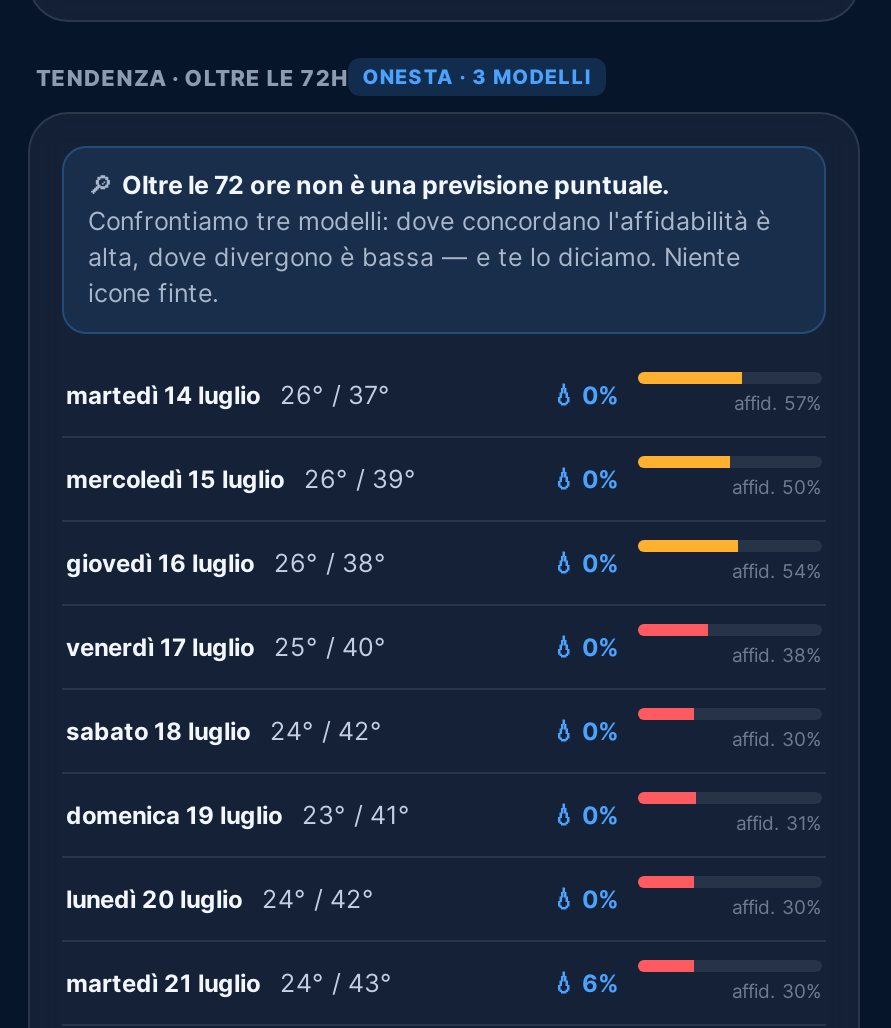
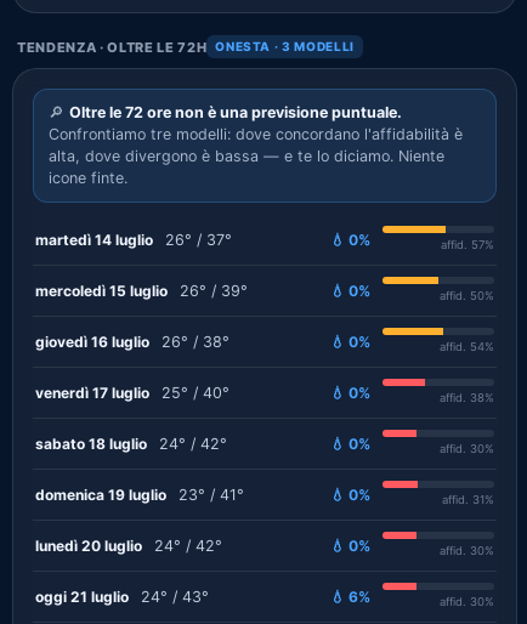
[66,967,260,997] martedì 21 luglio -> [35,587,129,605] oggi 21 luglio

